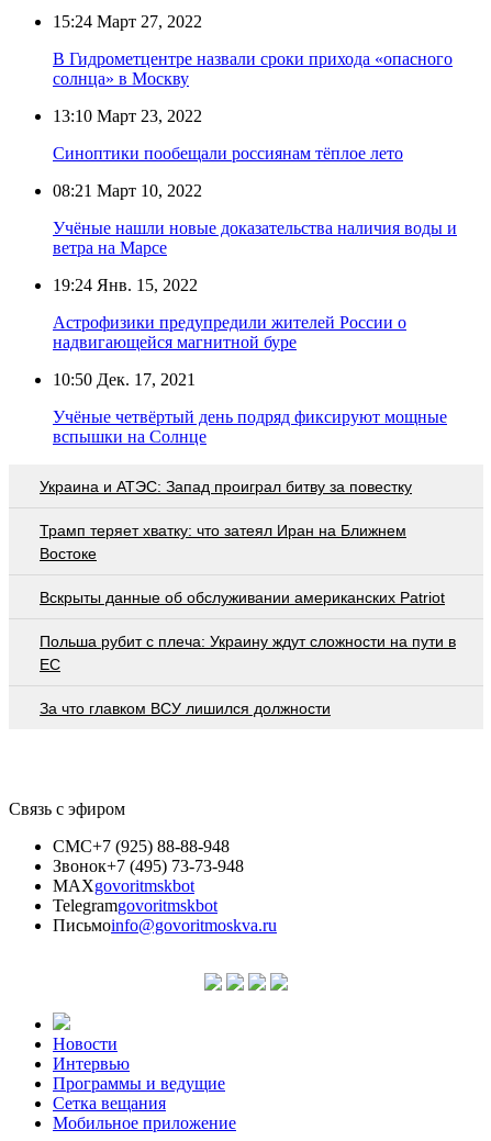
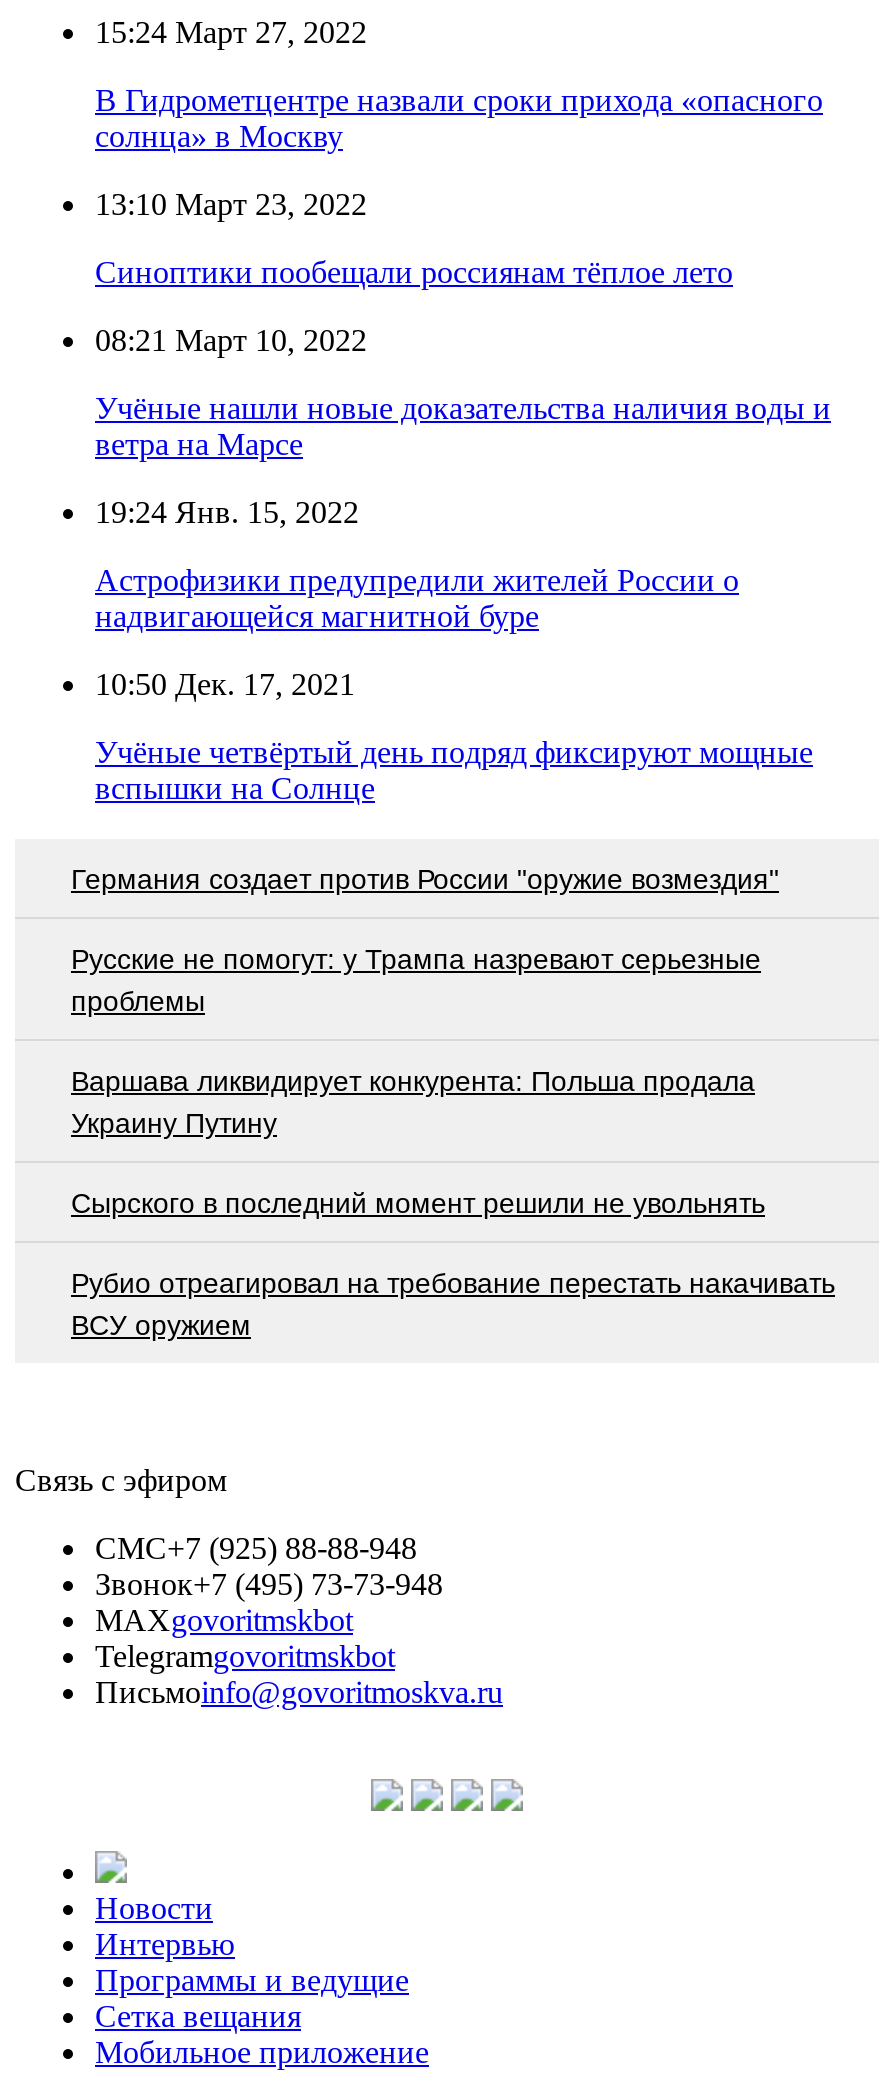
[40,477,412,495] Украина и АТЭС: Запад проиграл битву за повестку -> [71,862,779,894] Германия создает против России "оружие возмездия"
[40,521,406,562] Трамп теряет хватку: что затеял Иран на Ближнем | Востоке -> [71,942,761,1016] Русские не помогут: у Трампа назревают серьезные | проблемы
[40,588,445,606] Вскрыты данные об обслуживании американских Patriot -> [71,1064,755,1138] Варшава ликвидирует конкурента: Польша продала | Украину Путину
[40,632,456,673] Польша рубит с плеча: Украину ждут сложности на пути в | ЕС -> [71,1186,765,1218] Сырского в последний момент решили не увольнять
[40,699,331,717] За что главком ВСУ лишился должности -> [71,1266,835,1340] Рубио отреагировал на требование перестать накачивать | ВСУ оружием

